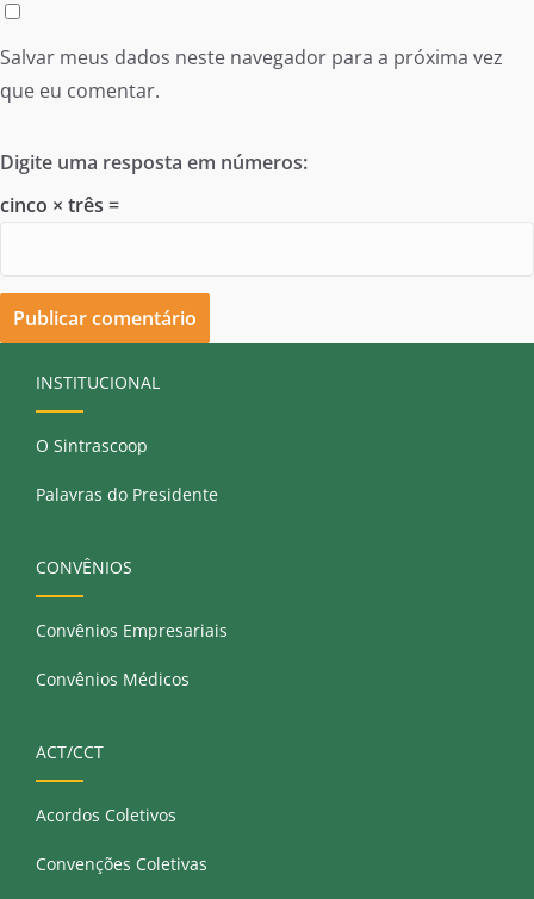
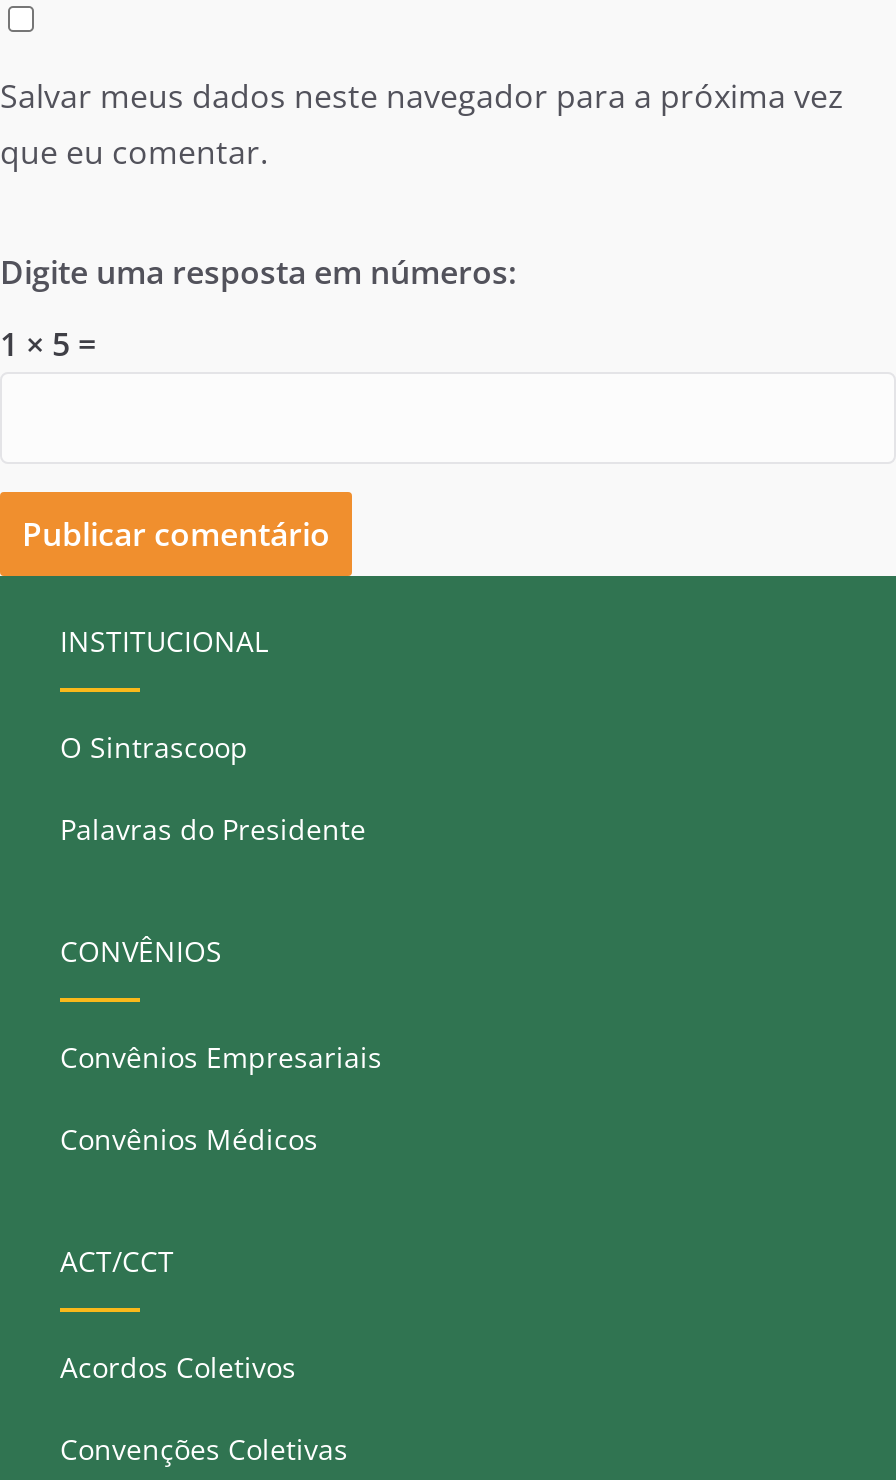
[0,192,119,218] cinco × três = -> [0,322,96,366] 1 × 5 =

